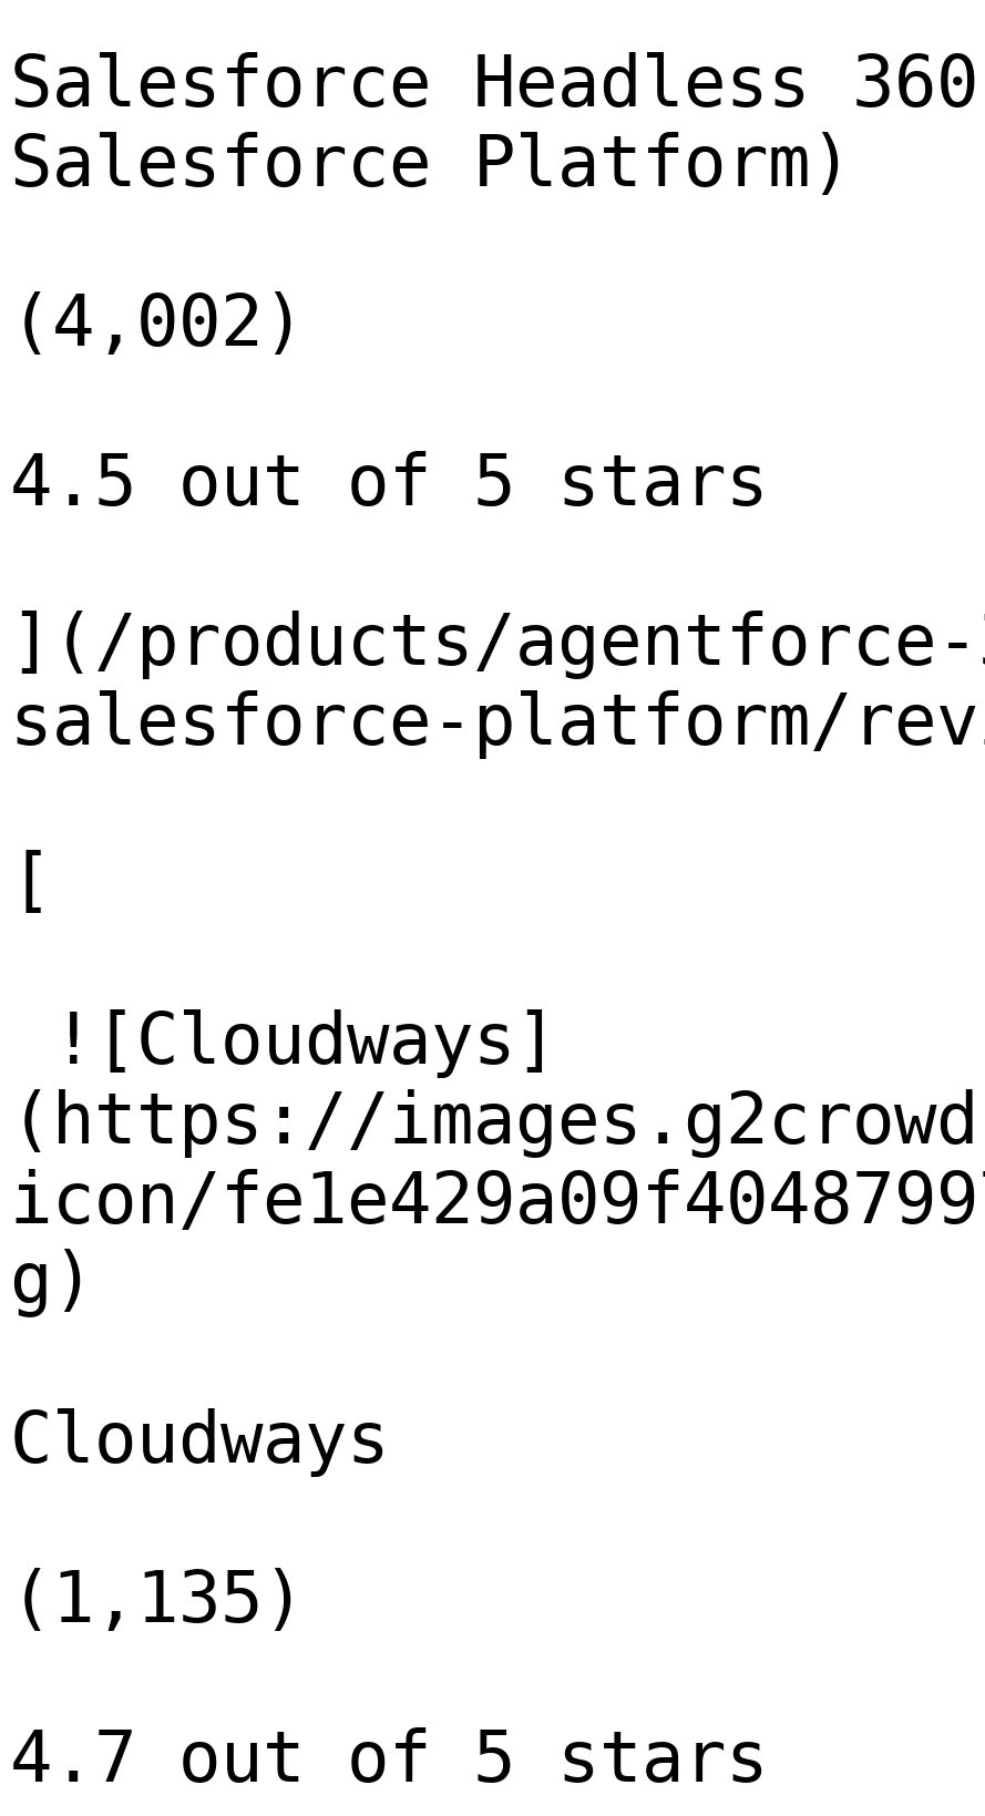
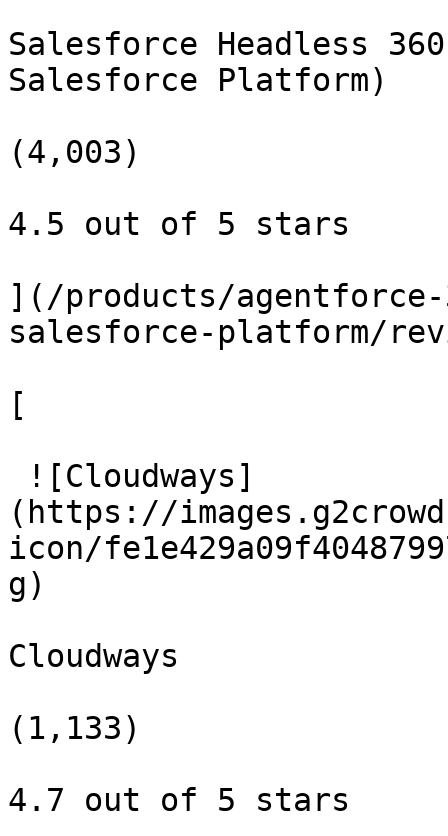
[10,281,305,361] (4,002) -> [8,134,141,170] (4,003)
[10,1558,305,1638] (1,135) -> [8,710,141,746] (1,133)

